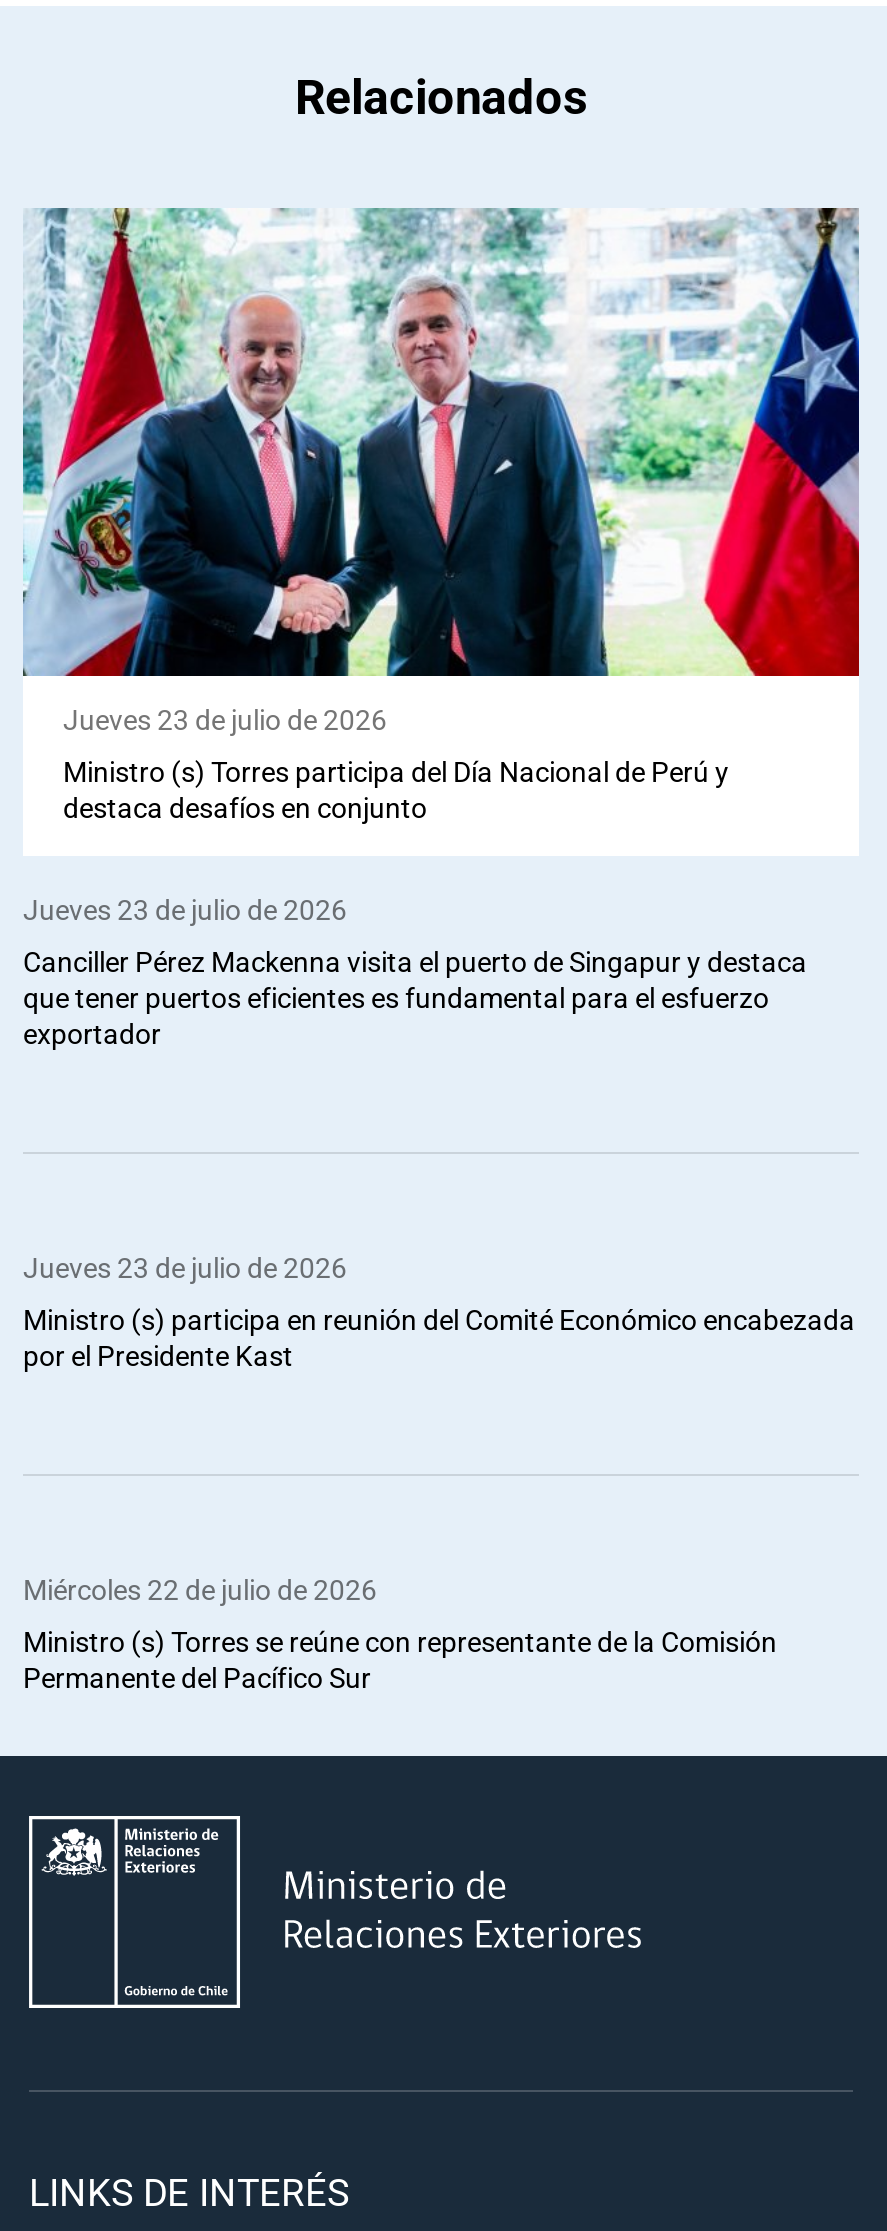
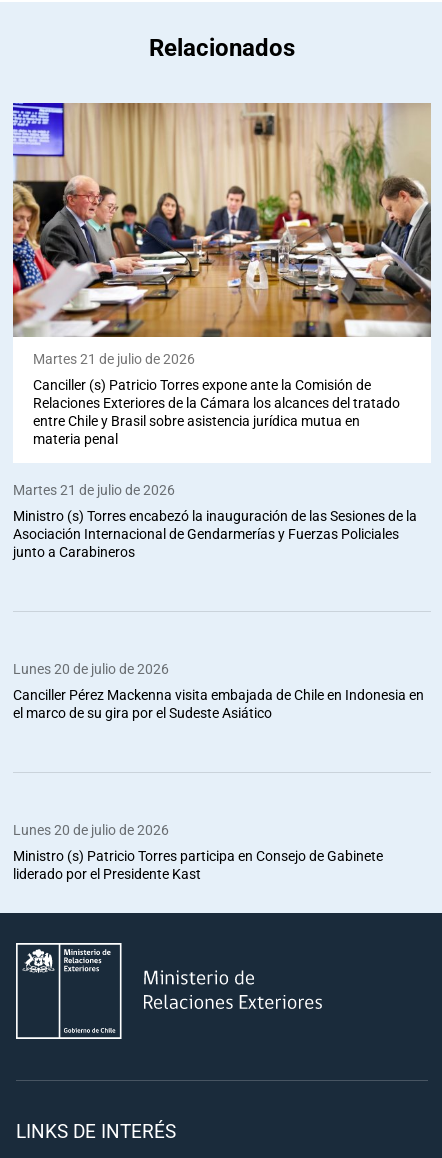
[21,206,861,825] [image] | Jueves 23 de julio de 2026 | Ministro (s) Torres participa del Día Nacional de Perú y | destaca desafíos en conjunto -> [12,102,432,448] [image] | Martes 21 de julio de 2026 | Canciller (s) Patricio Torres expone ante la Comisión de | Relaciones Exteriores de la Cámara los alcances del tratado | entre Chile y Brasil sobre asistencia jurídica mutua en | materia penal
[23,889,807,1051] Jueves 23 de julio de 2026 | Canciller Pérez Mackenna visita el puerto de Singapur y destaca | que tener puertos eficientes es fundamental para el esfuerzo | exportador -> [13,480,417,561] Martes 21 de julio de 2026 | Ministro (s) Torres encabezó la inauguración de las Sesiones de la | Asociación Internacional de Gendarmerías y Fuerzas Policiales | junto a Carabineros
[23,1247,855,1373] Jueves 23 de julio de 2026 | Ministro (s) participa en reunión del Comité Económico encabezada | por el Presidente Kast -> [13,659,424,722] Lunes 20 de julio de 2026 | Canciller Pérez Mackenna visita embajada de Chile en Indonesia en | el marco de su gira por el Sudeste Asiático
[23,1569,777,1695] Miércoles 22 de julio de 2026 | Ministro (s) Torres se reúne con representante de la Comisión | Permanente del Pacífico Sur -> [13,820,383,883] Lunes 20 de julio de 2026 | Ministro (s) Patricio Torres participa en Consejo de Gabinete | liderado por el Presidente Kast

